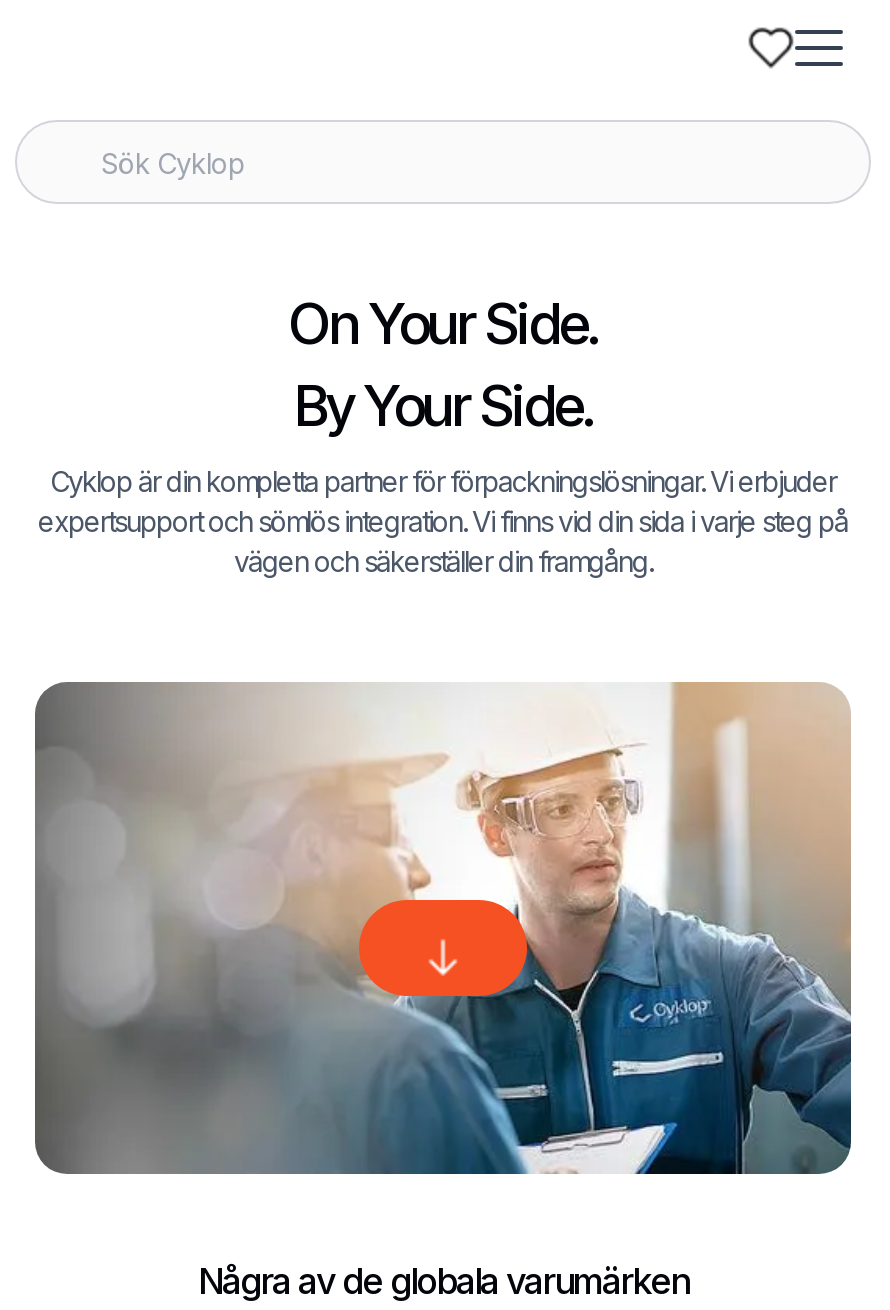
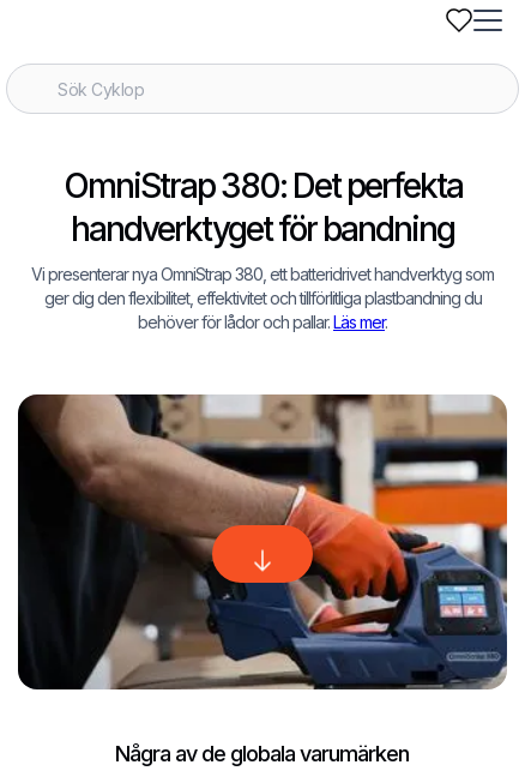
[38,290,848,578] On Your Side. | By Your Side. | Cyklop är din kompletta partner för förpackningslösningar. Vi erbjuder | expertsupport och sömlös integration. Vi finns vid din sida i varje steg på | vägen och säkerställer din framgång. -> [31,165,494,332] OmniStrap 380: Det perfekta | handverktyget för bandning | Vi presenterar nya OmniStrap 380, ett batteridrivet handverktyg som | ger dig den flexibilitet, effektivitet och tillförlitliga plastbandning du | behöver för lådor och pallar. Läs mer
[33,682,851,1176] [image] -> [18,393,508,691] [image]

